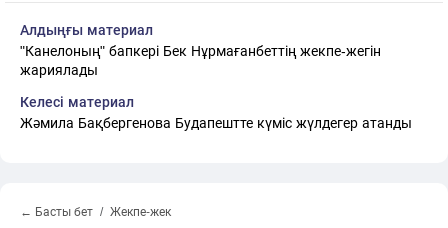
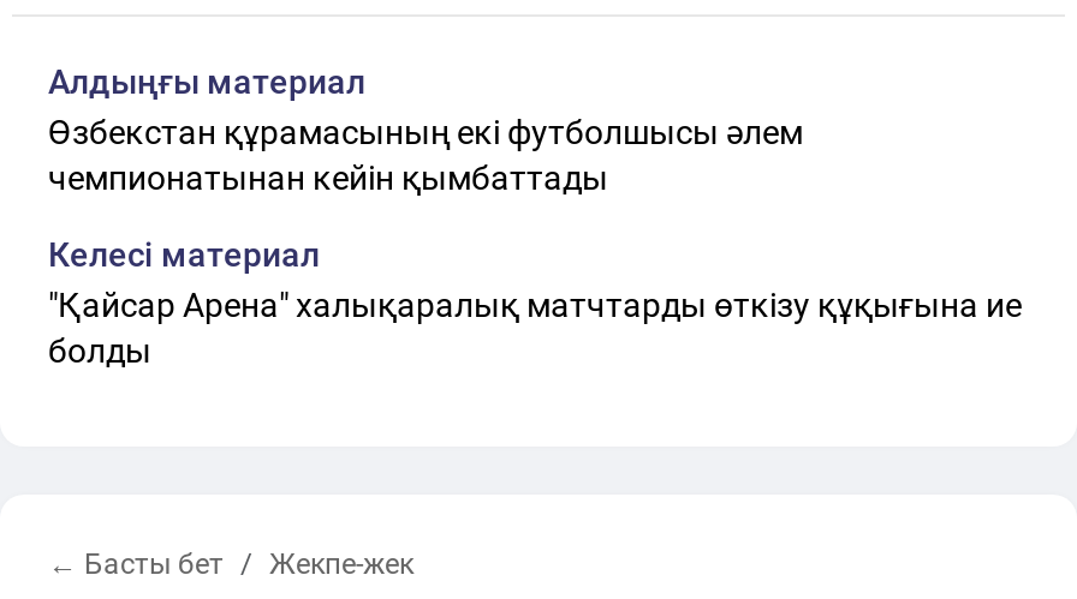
[20,43,381,78] "Канелоның" бапкері Бек Нұрмағанбеттің жекпе-жегін | жариялады -> [48,112,803,196] Өзбекстан құрамасының екі футболшысы әлем | чемпионатынан кейін қымбаттады
[20,115,412,131] Жәмила Бақбергенова Будапештте күміс жүлдегер атанды -> [48,285,1022,369] "Қайсар Арена" халықаралық матчтарды өткізу құқығына ие | болды

